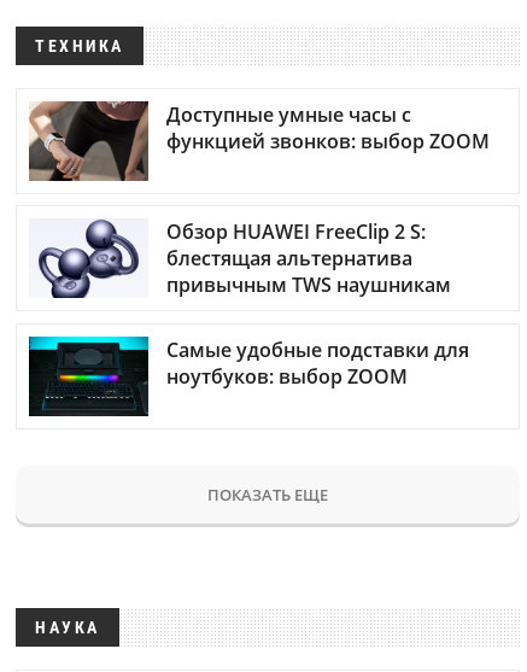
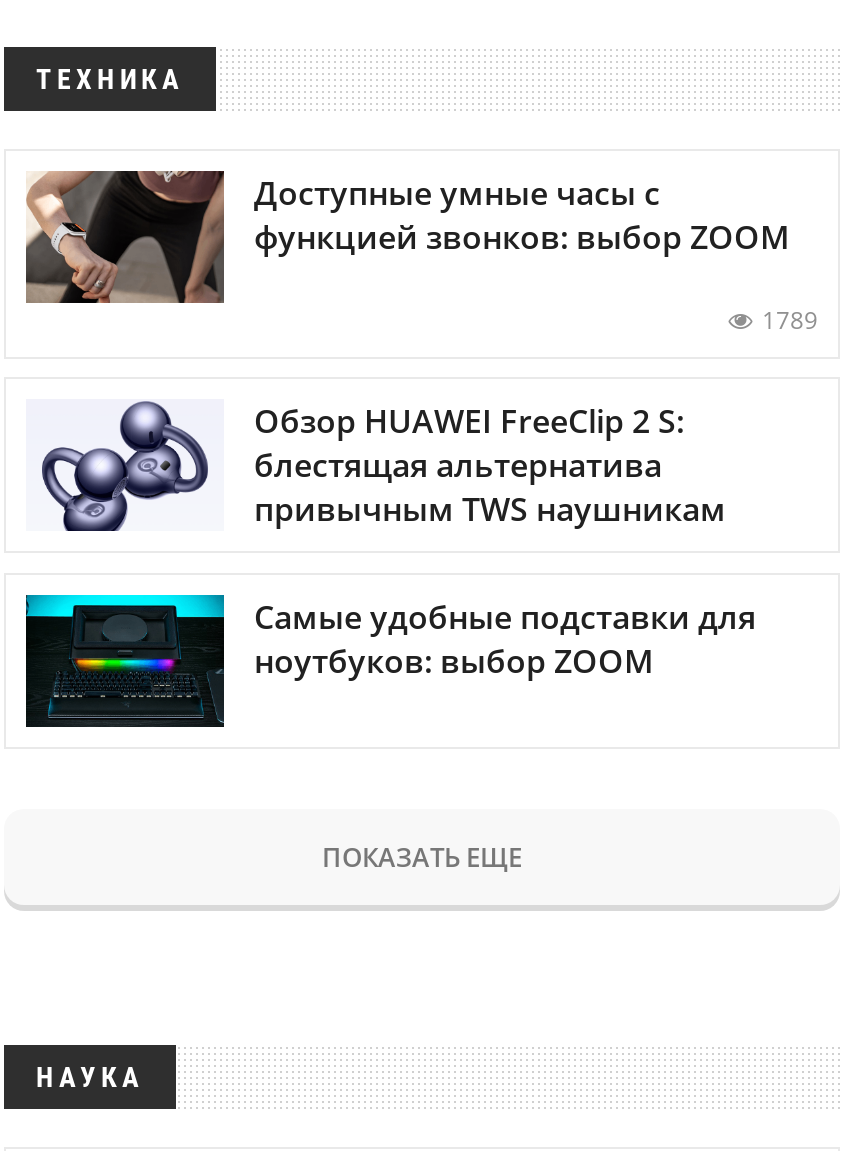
none -> [762,303,818,337] 1789

